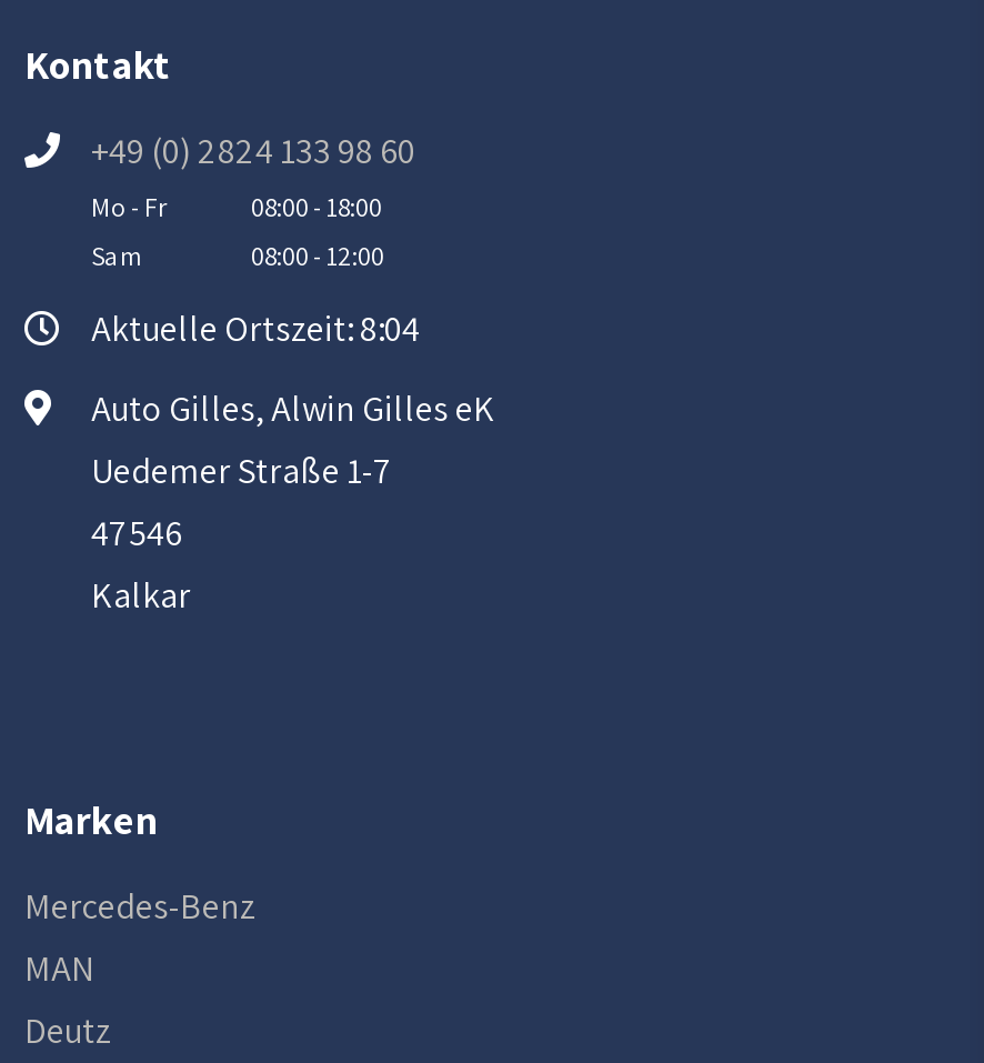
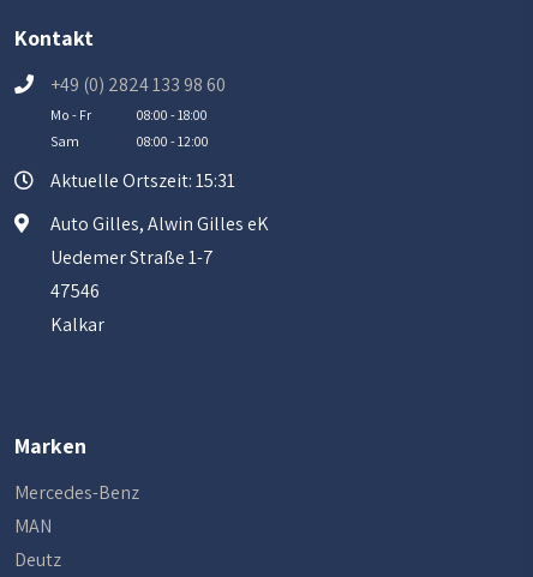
[91,305,420,352] Aktuelle Ortszeit: 8:04 -> [50,168,235,193] Aktuelle Ortszeit: 15:31

